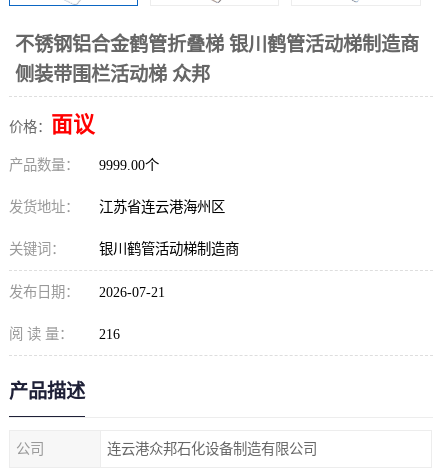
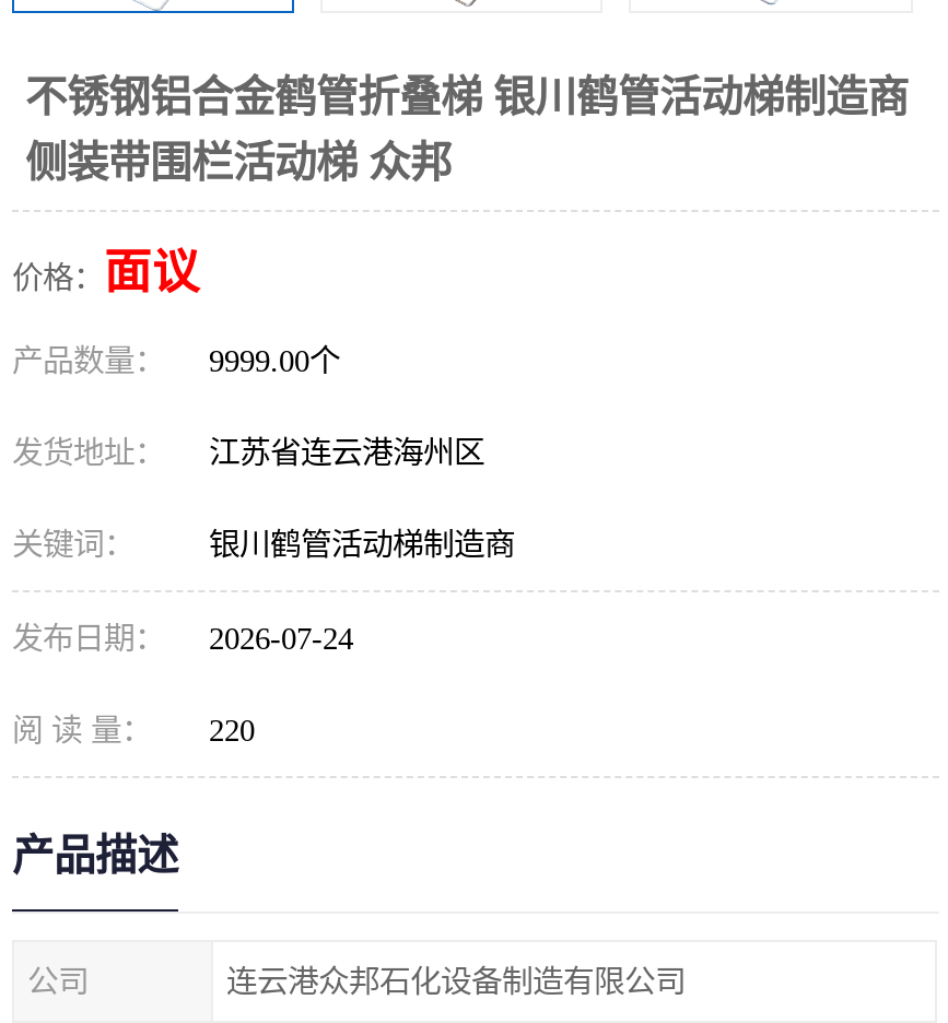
[9,284,165,300] 发布日期： 2026-07-21 -> [12,621,353,656] 发布日期： 2026-07-24
[9,326,120,342] 阅 读 量： 216 -> [12,713,255,748] 阅 读 量： 220

